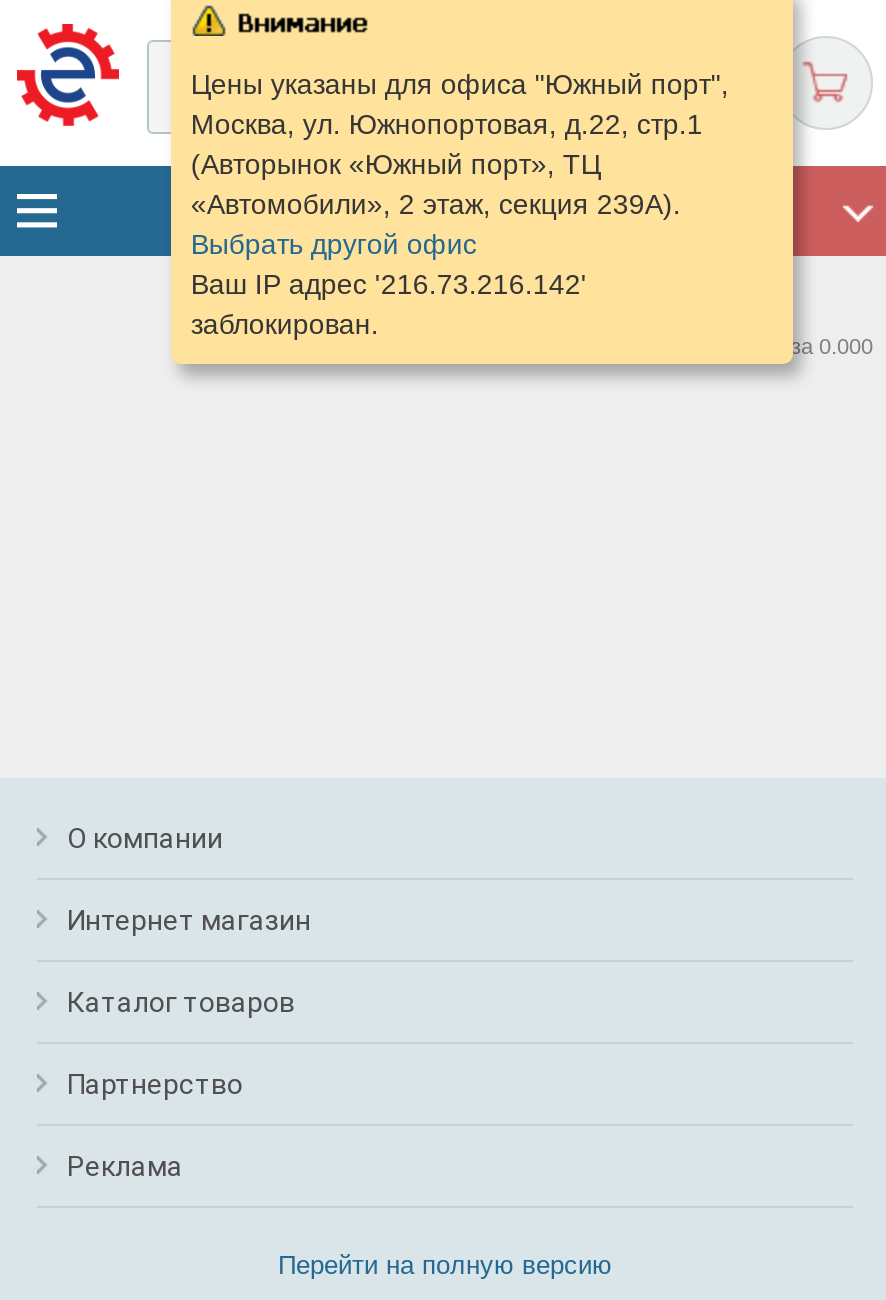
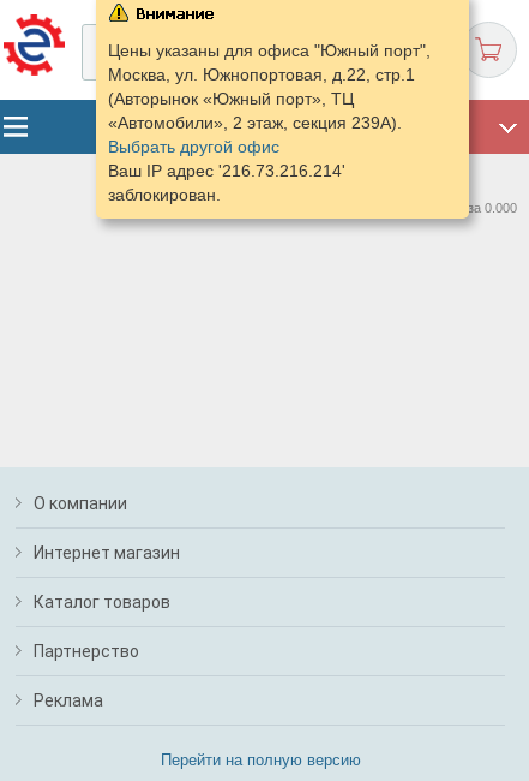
[191,268,587,300] Ваш IP адрес '216.73.216.142' -> [108,161,345,180] Ваш IP адрес '216.73.216.214'

